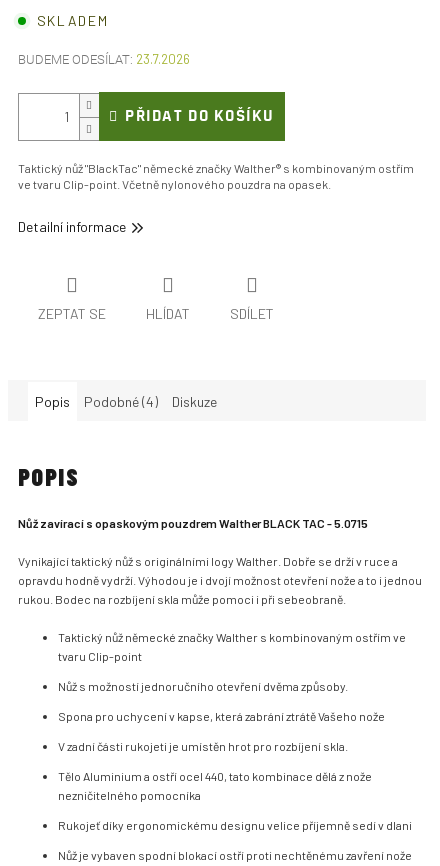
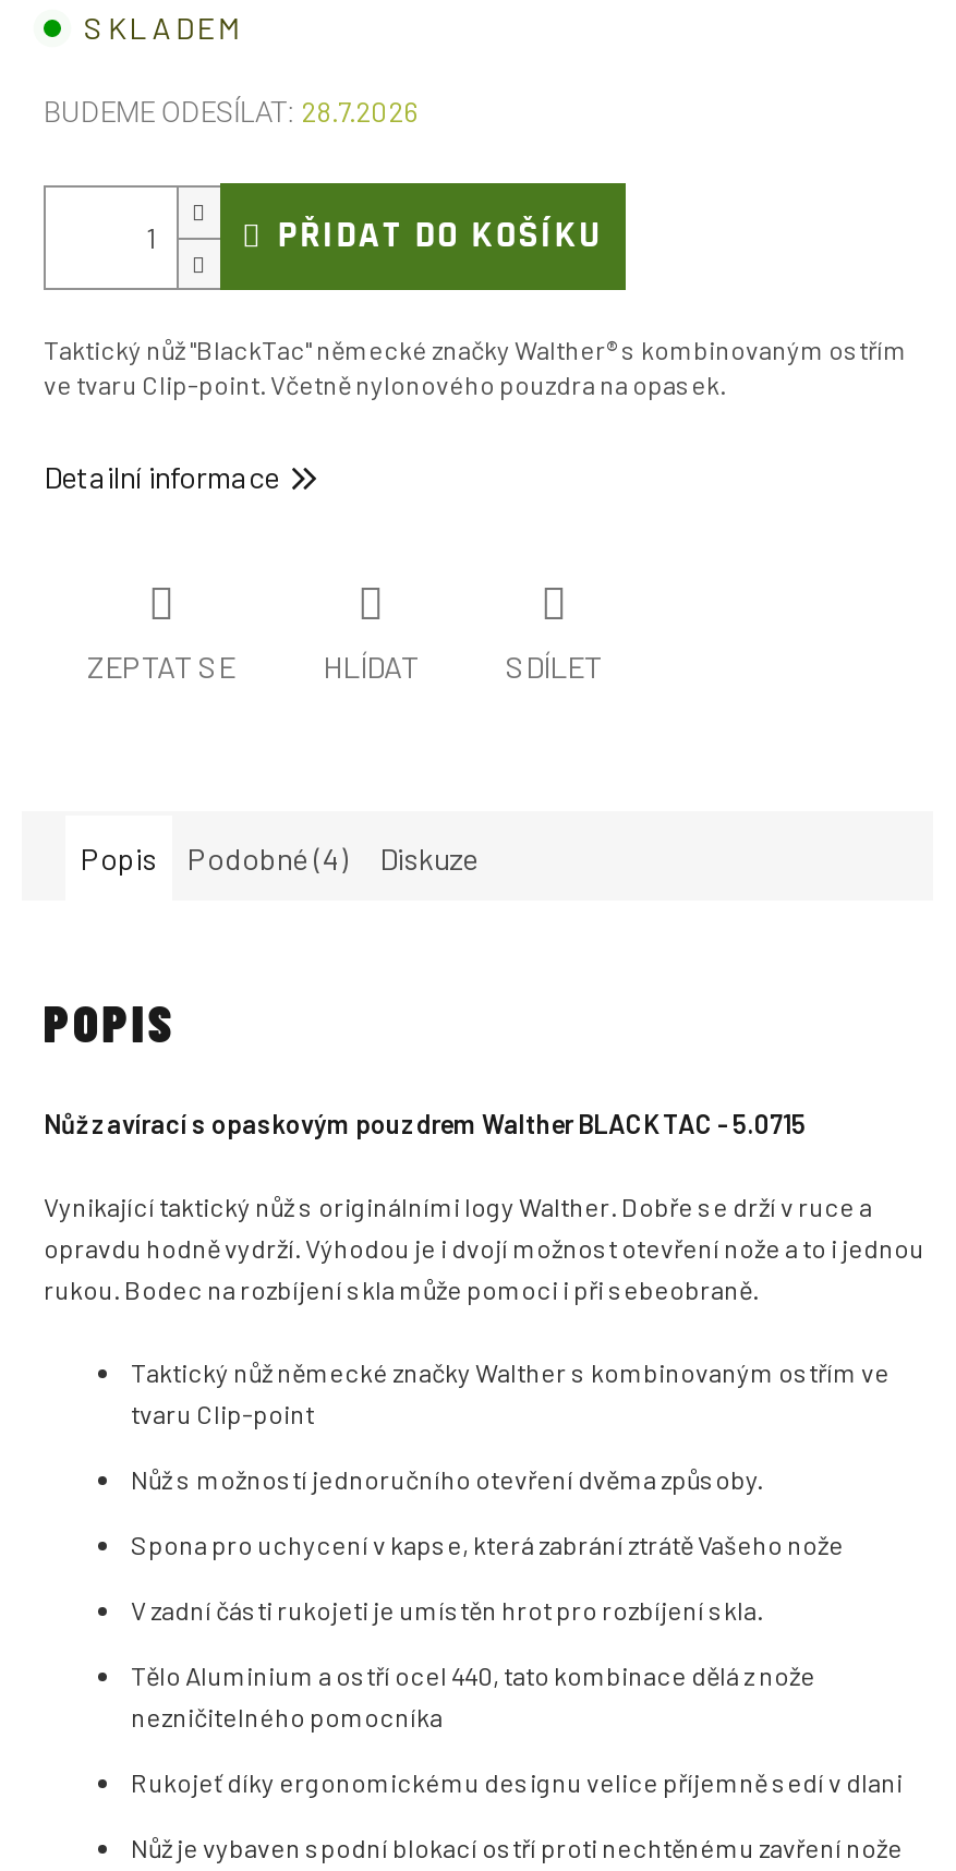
[136,51,190,67] 23.7.2026 -> [301,94,419,129] 28.7.2026

